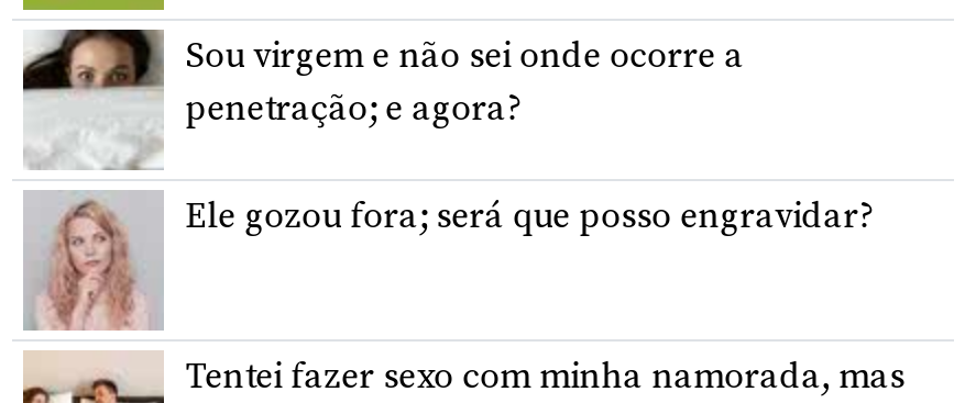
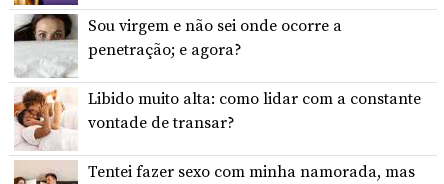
[23,190,877,331] [image] | Ele gozou fora; será que posso engravidar? -> [13,88,421,150] [image] | Libido muito alta: como lidar com a constante | vontade de transar?

